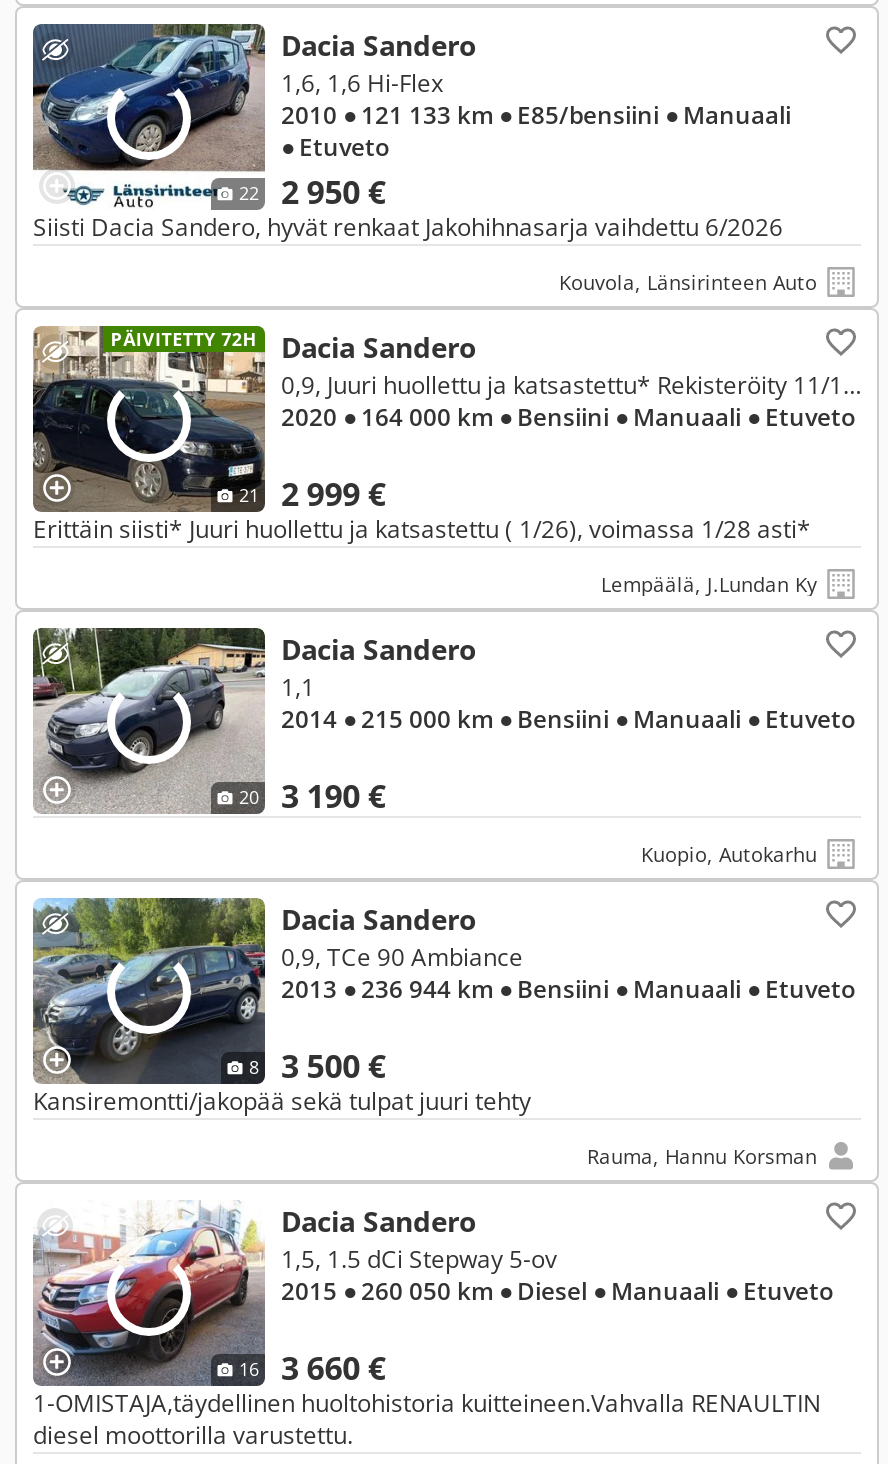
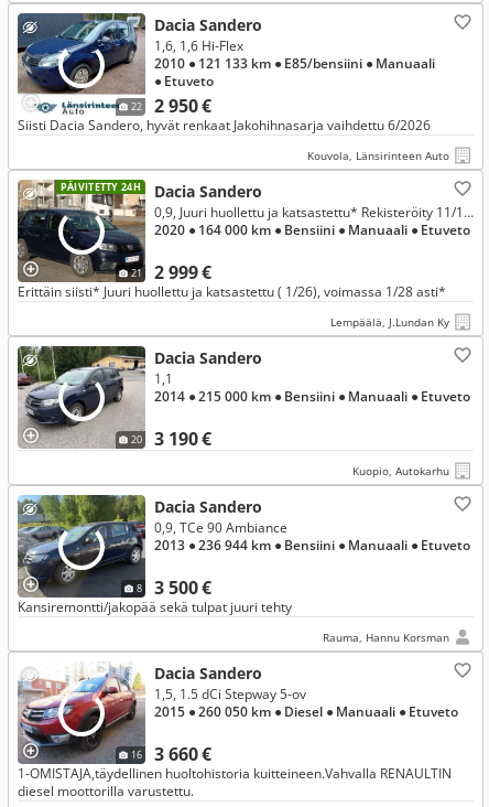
[111,326,477,366] PÄIVITETTY 72H Dacia Sandero -> [60,180,262,202] PÄIVITETTY 24H Dacia Sandero

